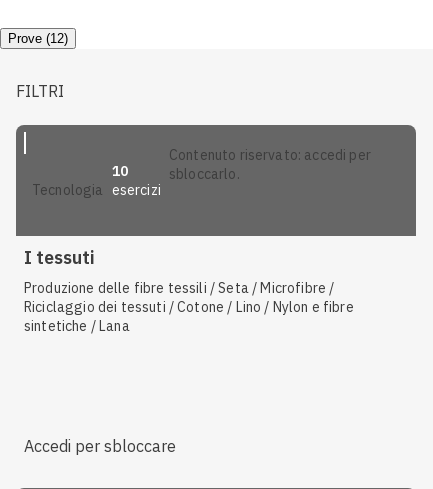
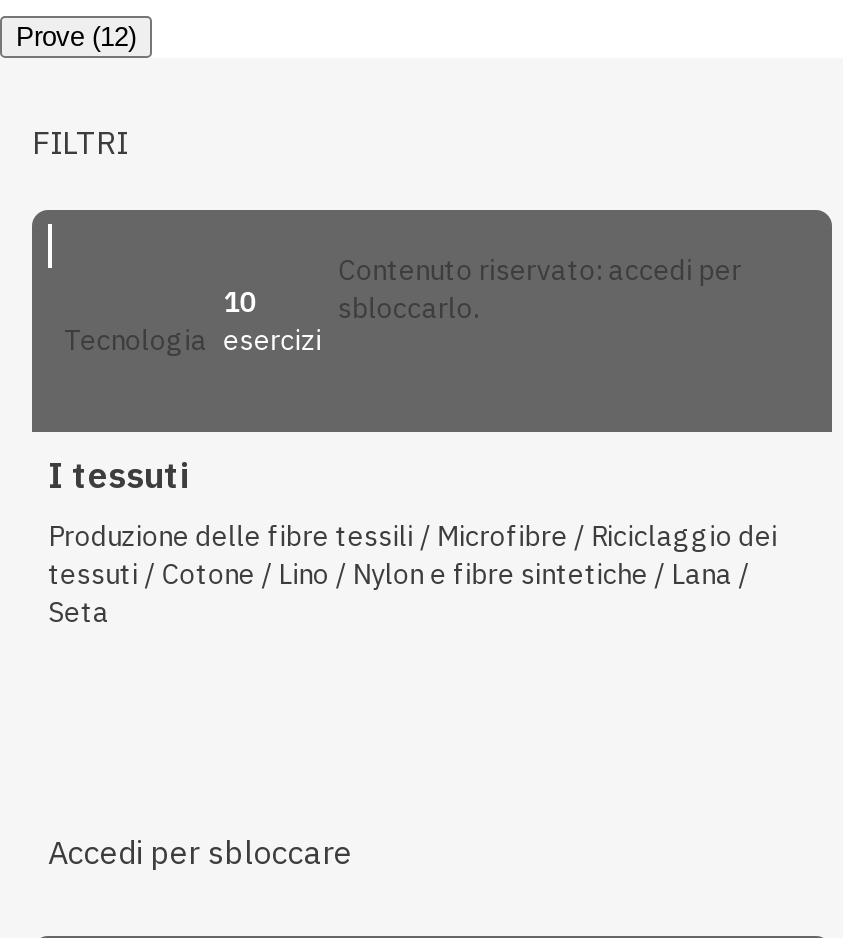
[24,279,354,335] Produzione delle fibre tessili / Seta / Microfibre / | Riciclaggio dei tessuti / Cotone / Lino / Nylon e fibre | sintetiche / Lana -> [48,519,778,631] Produzione delle fibre tessili / Microfibre / Riciclaggio dei | tessuti / Cotone / Lino / Nylon e fibre sintetiche / Lana / | Seta

